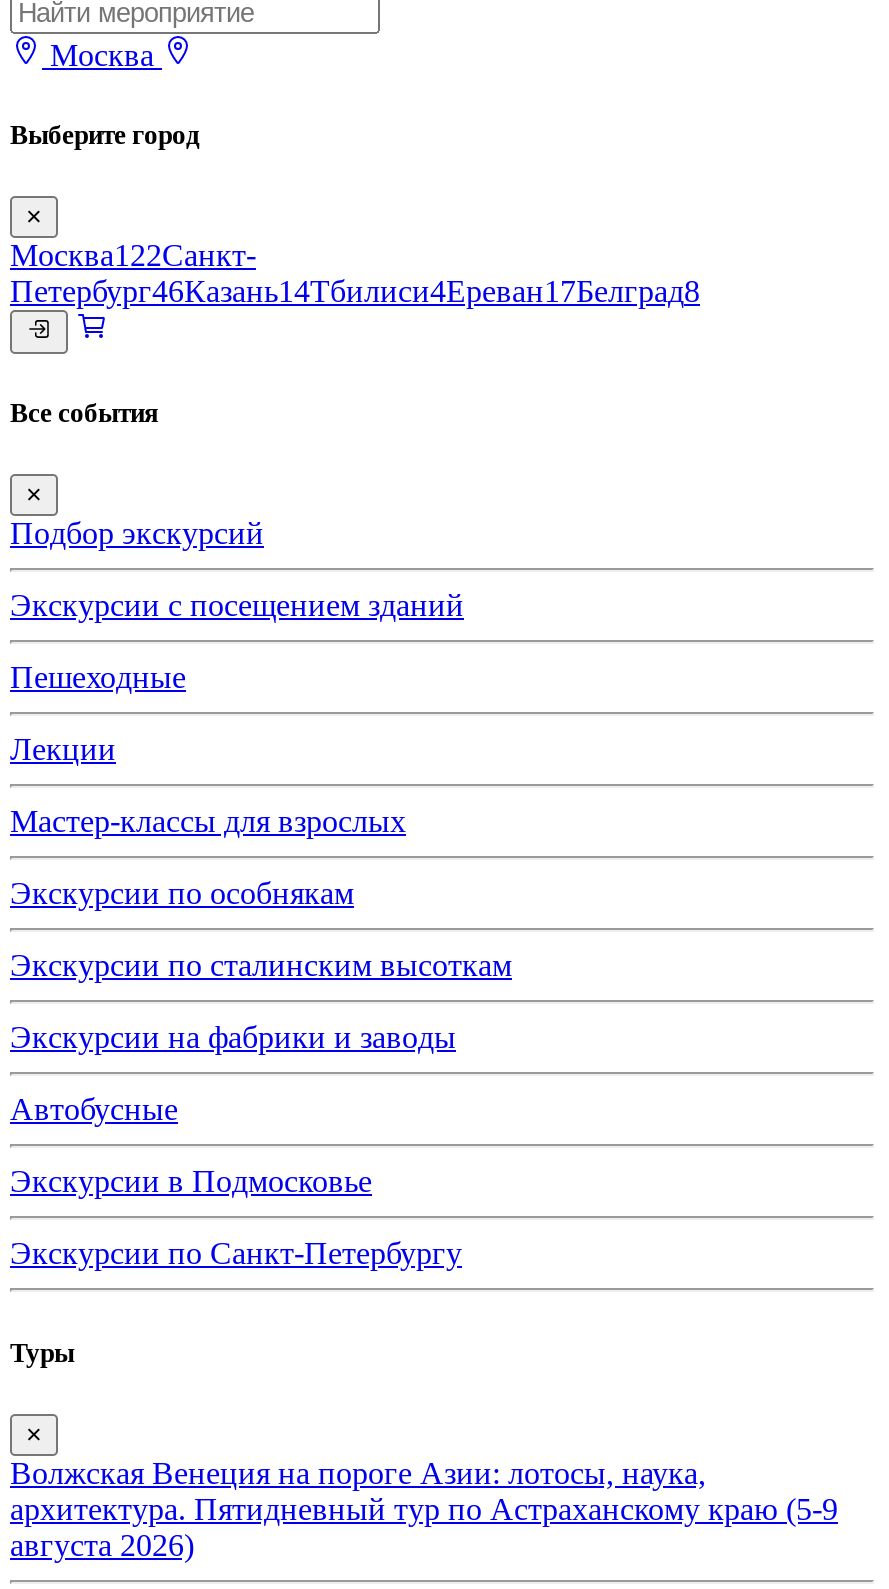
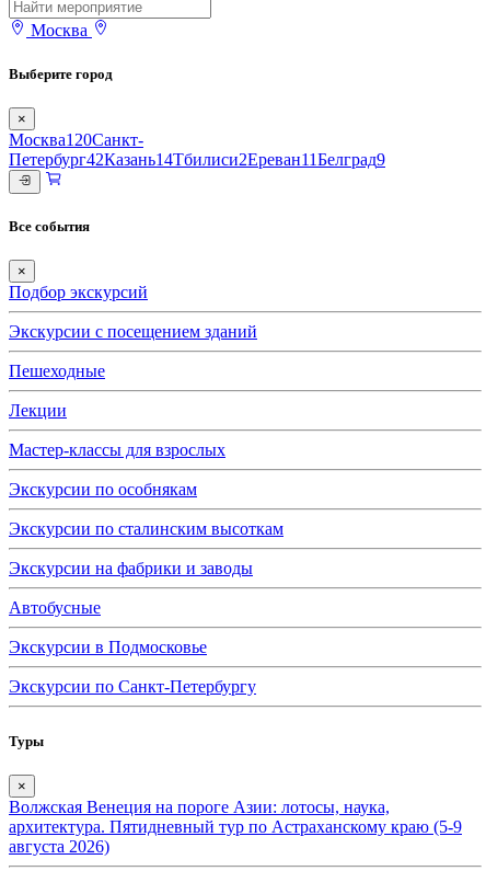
[10,237,256,271] Москва122Санкт- -> [9,130,143,149] Москва120Санкт-
[10,273,700,307] Петербург46Казань14Тбилиси4Ереван17Белград8 -> [9,150,385,168] Петербург42Казань14Тбилиси2Ереван11Белград9

